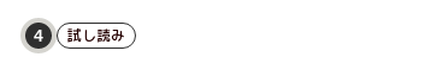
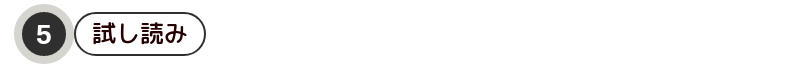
[34,25,125,45] 4 試し読み -> [36,16,188,50] 5 試し読み

